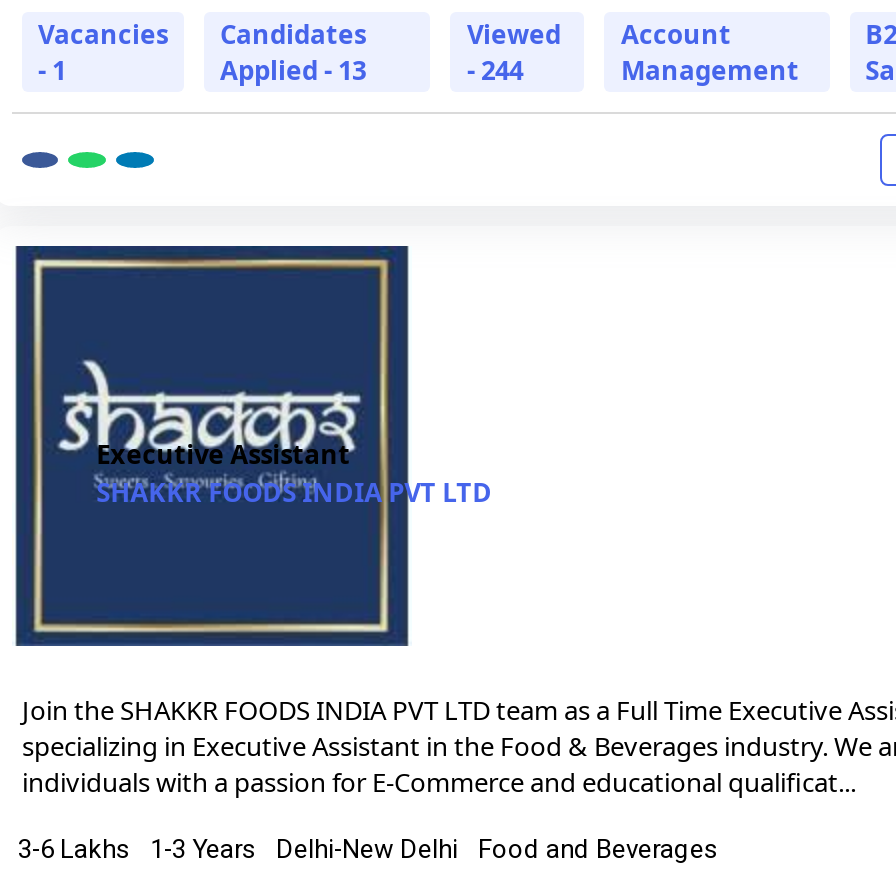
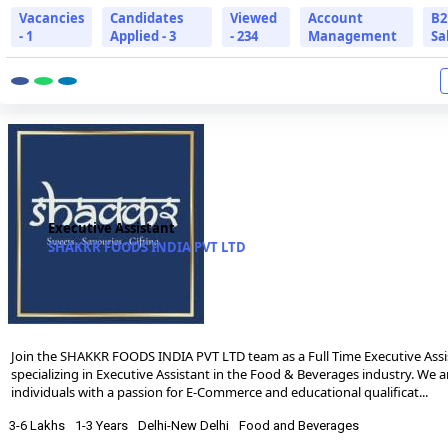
[220,52,366,88] Applied - 13 -> [110,27,176,45] Applied - 3
[467,52,523,88] - 244 -> [230,27,258,45] - 234

